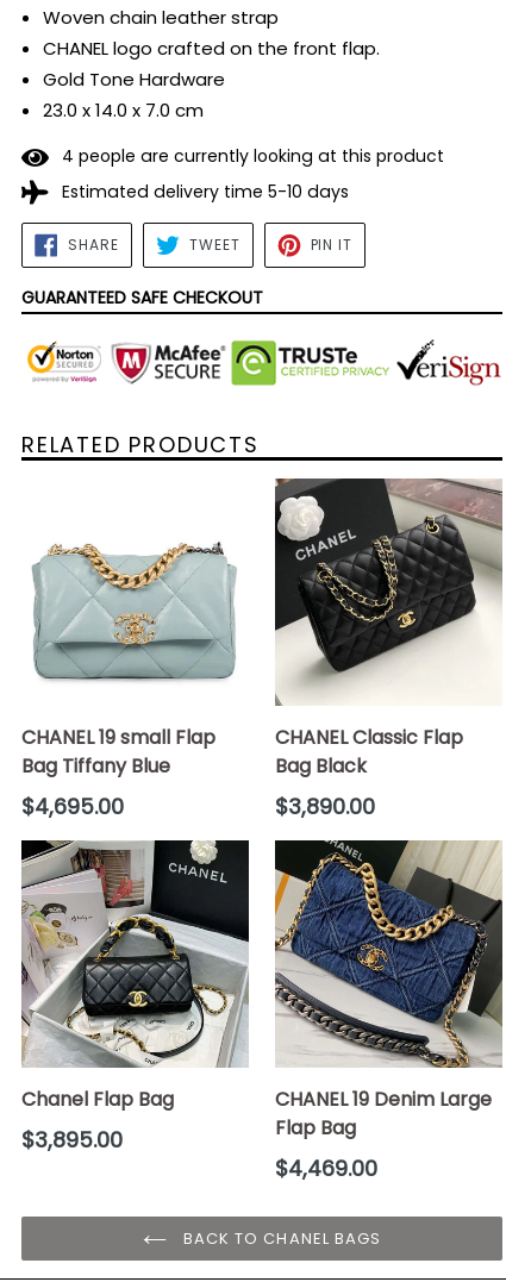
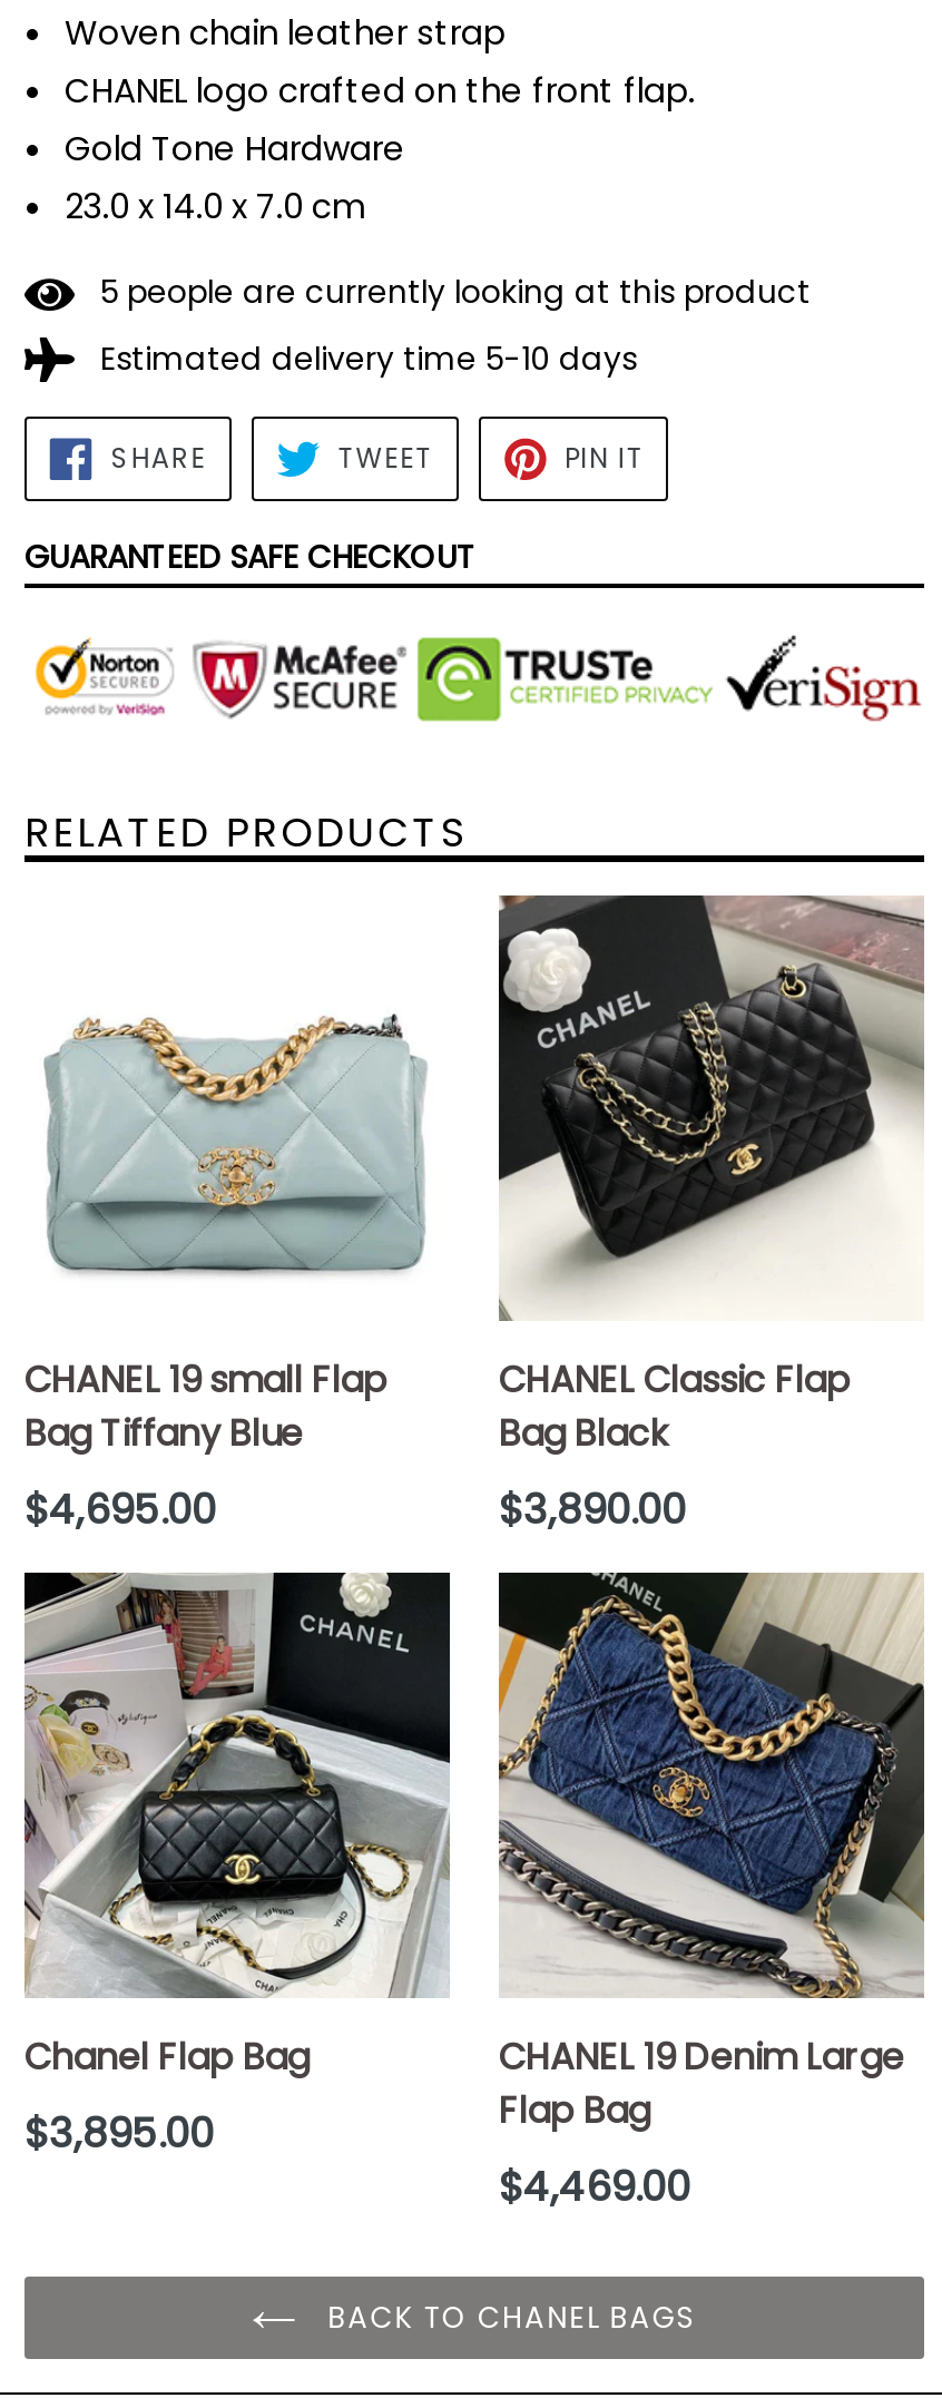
[62,145,444,168] 4 people are currently looking at this product -> [100,271,811,315] 5 people are currently looking at this product

